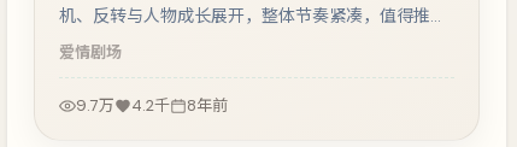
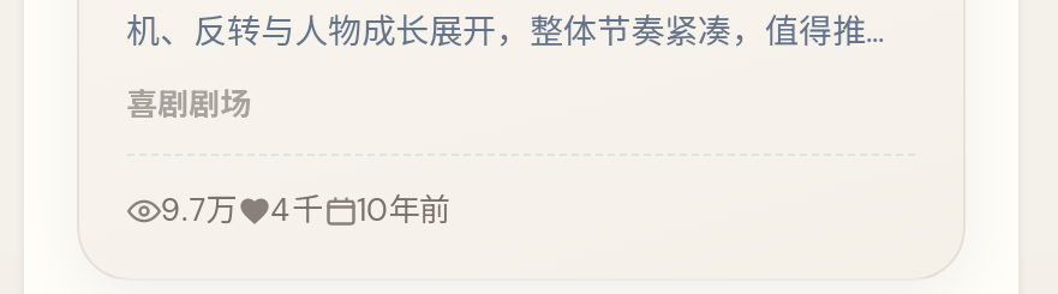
[59,43,121,63] 爱情剧场 -> [126,85,251,126] 喜剧剧场
[131,96,169,116] 4.2千 -> [270,191,323,231] 4千
[186,96,227,116] 8年前 -> [357,191,451,231] 10年前

